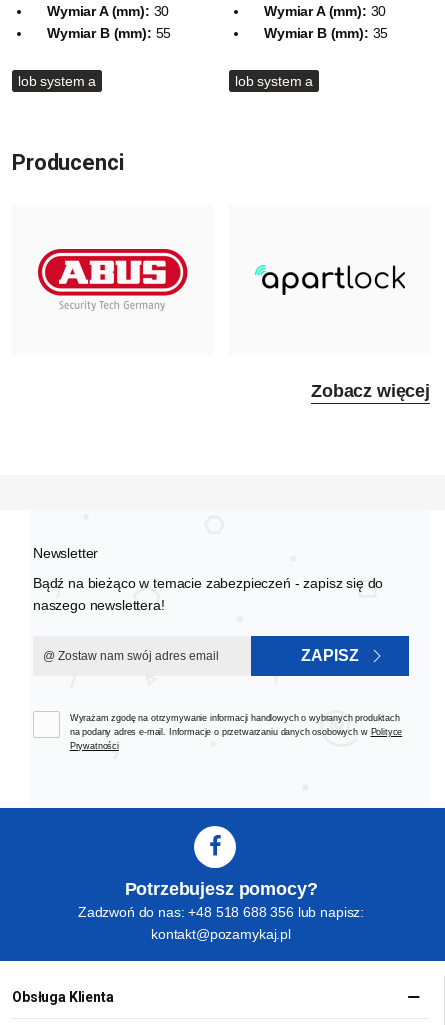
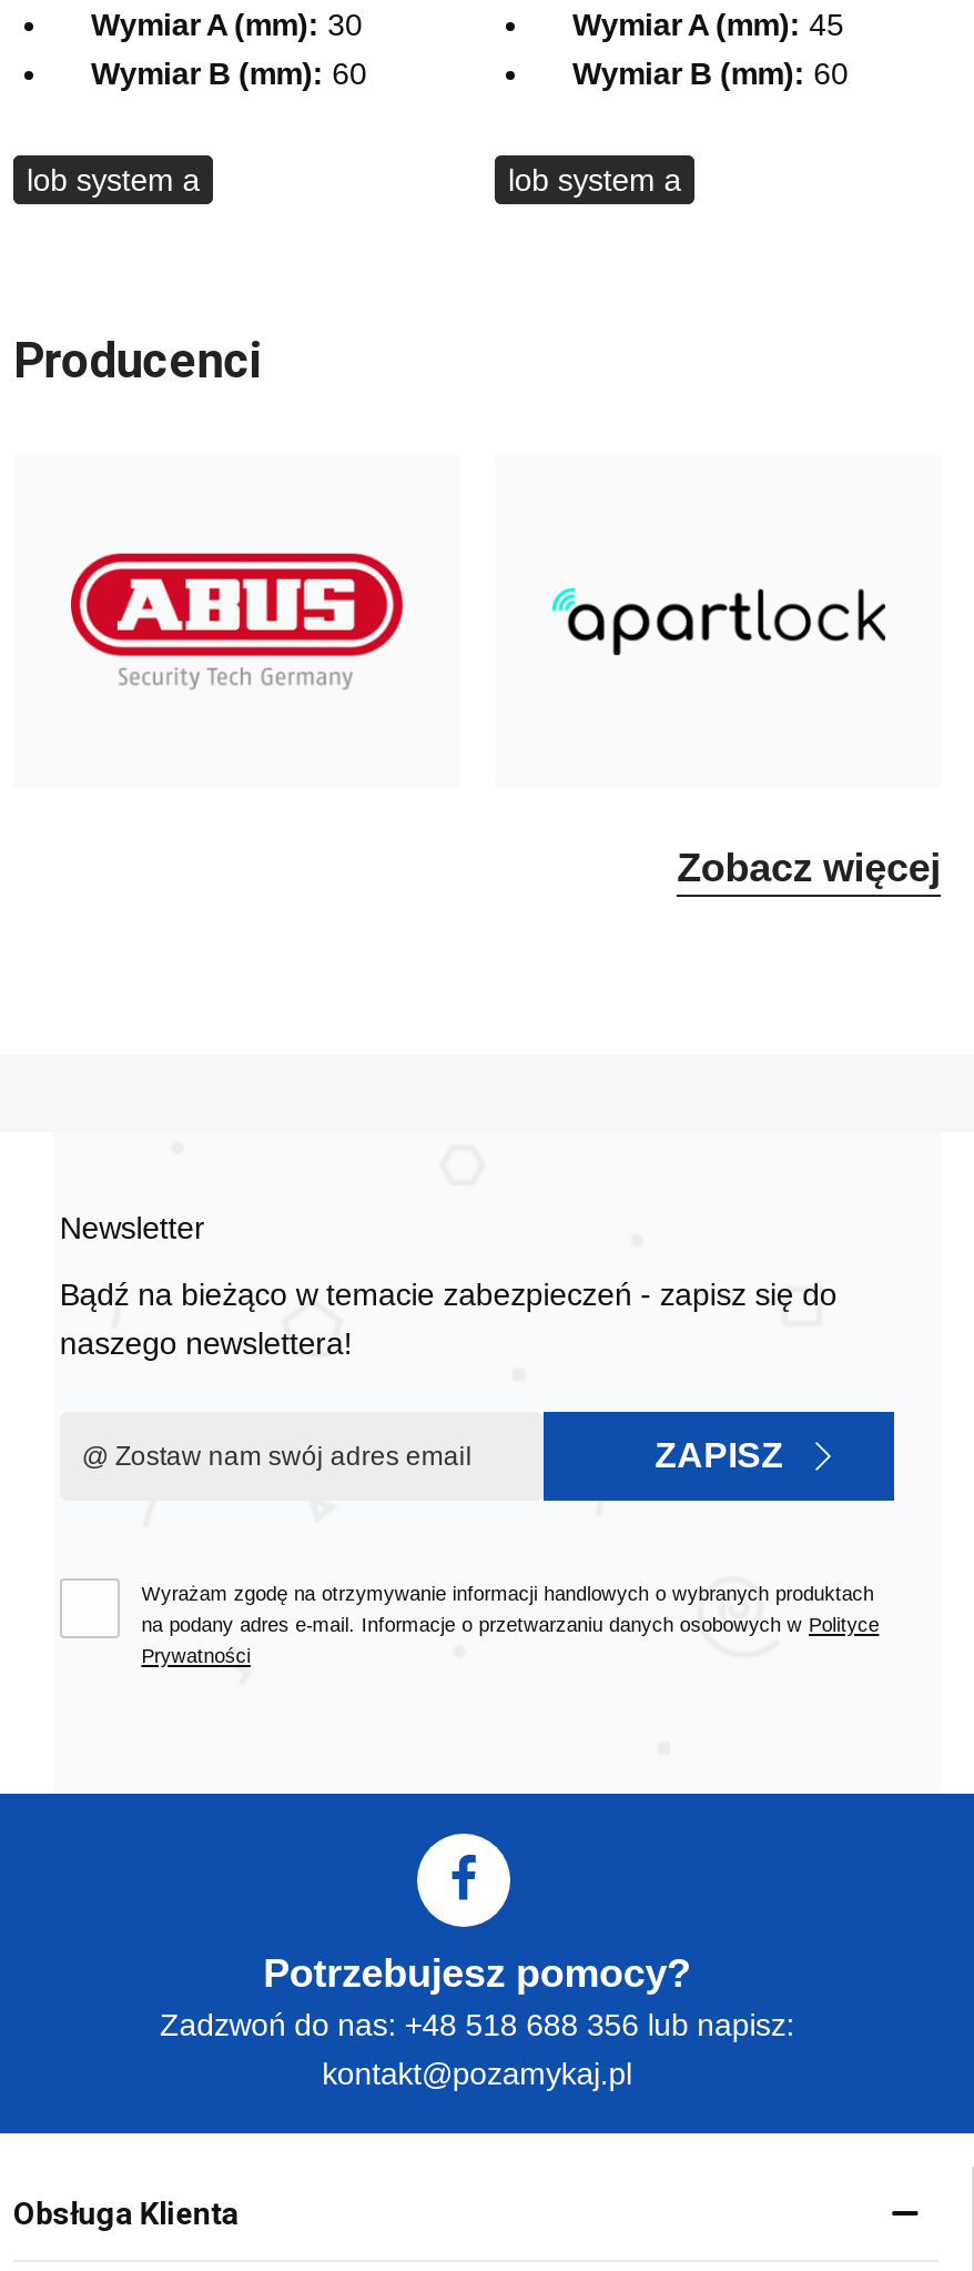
[264,3,386,19] Wymiar A (mm): 30 -> [572,7,844,43] Wymiar A (mm): 45
[47,25,171,41] Wymiar B (mm): 55 -> [91,56,367,92] Wymiar B (mm): 60
[264,25,388,41] Wymiar B (mm): 35 -> [572,56,848,92] Wymiar B (mm): 60

